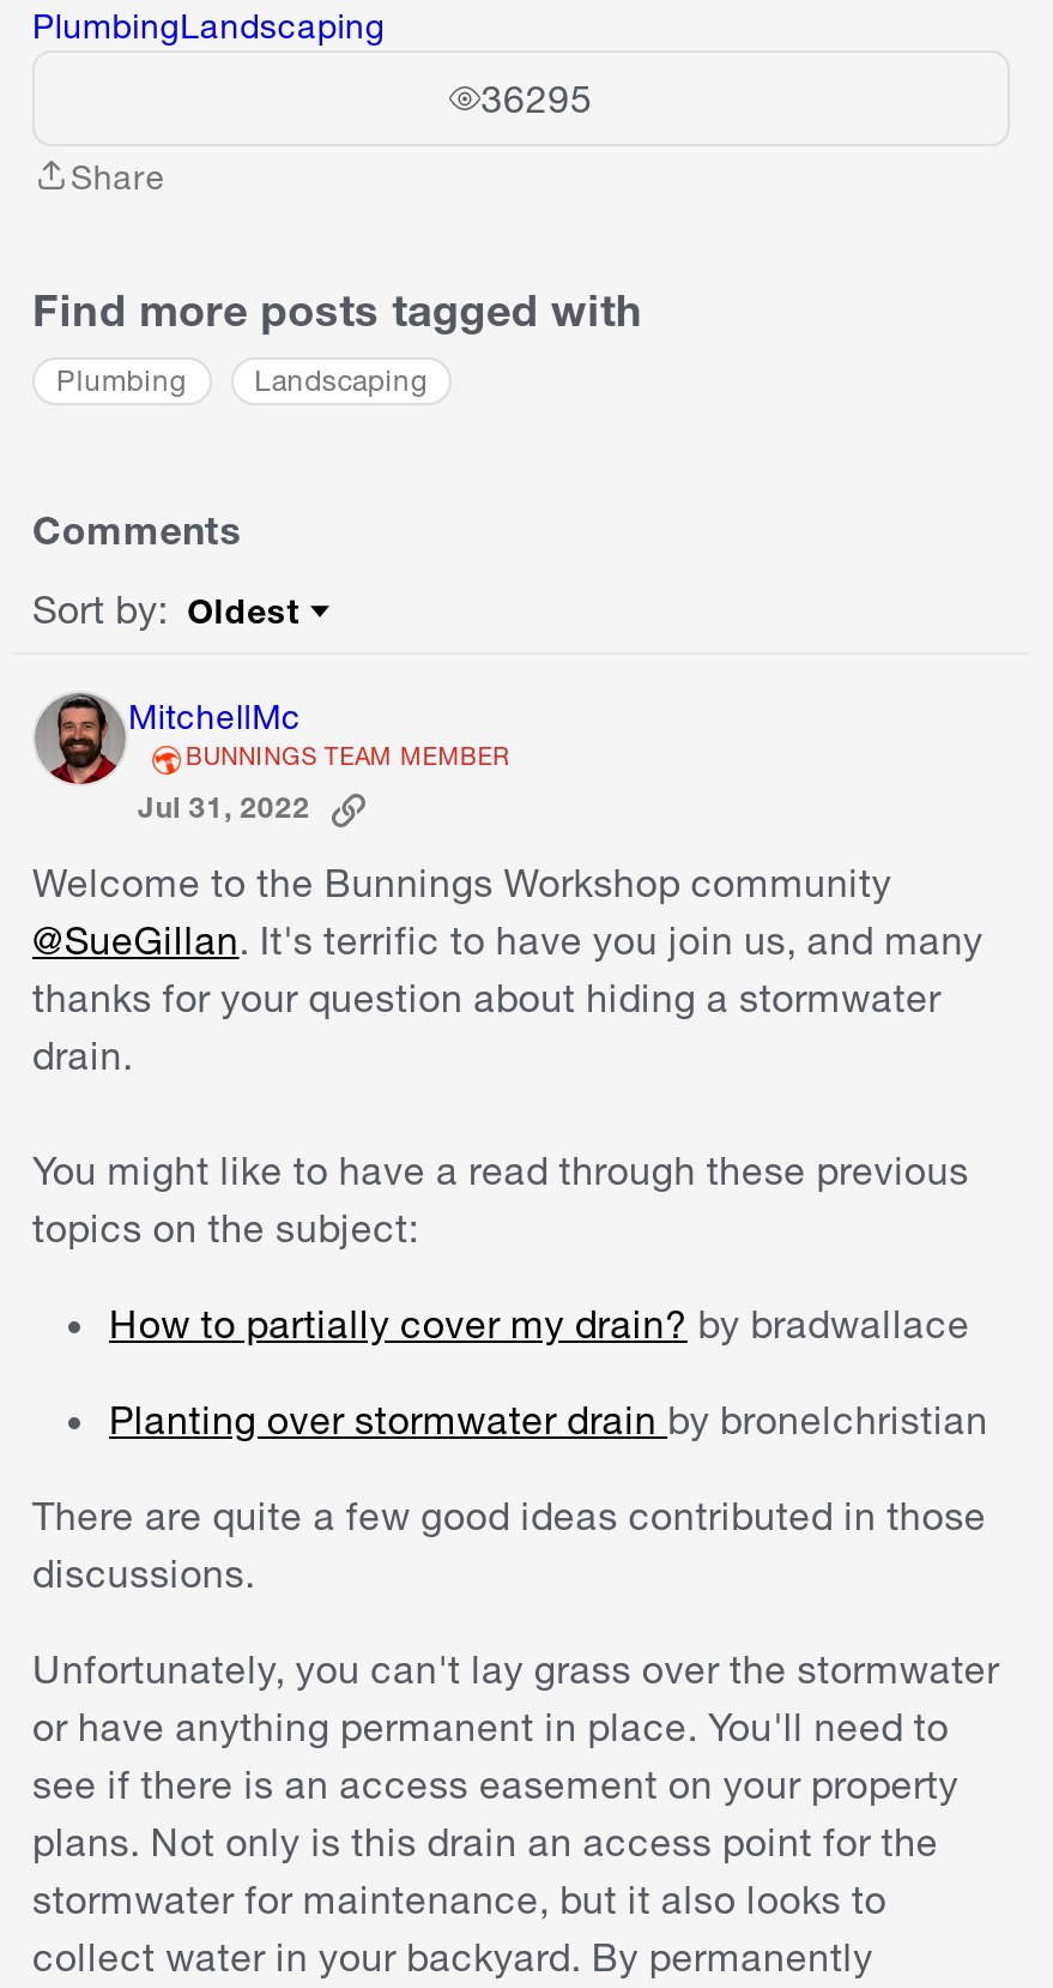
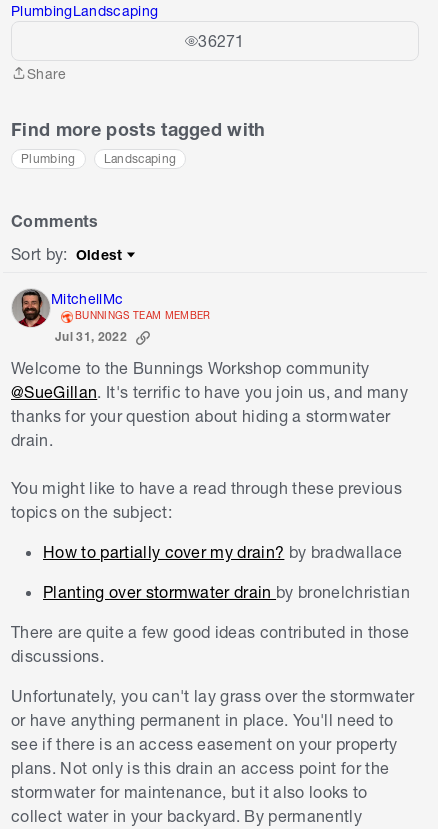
[481,75,593,121] 36295 -> [198,31,245,50] 36271

